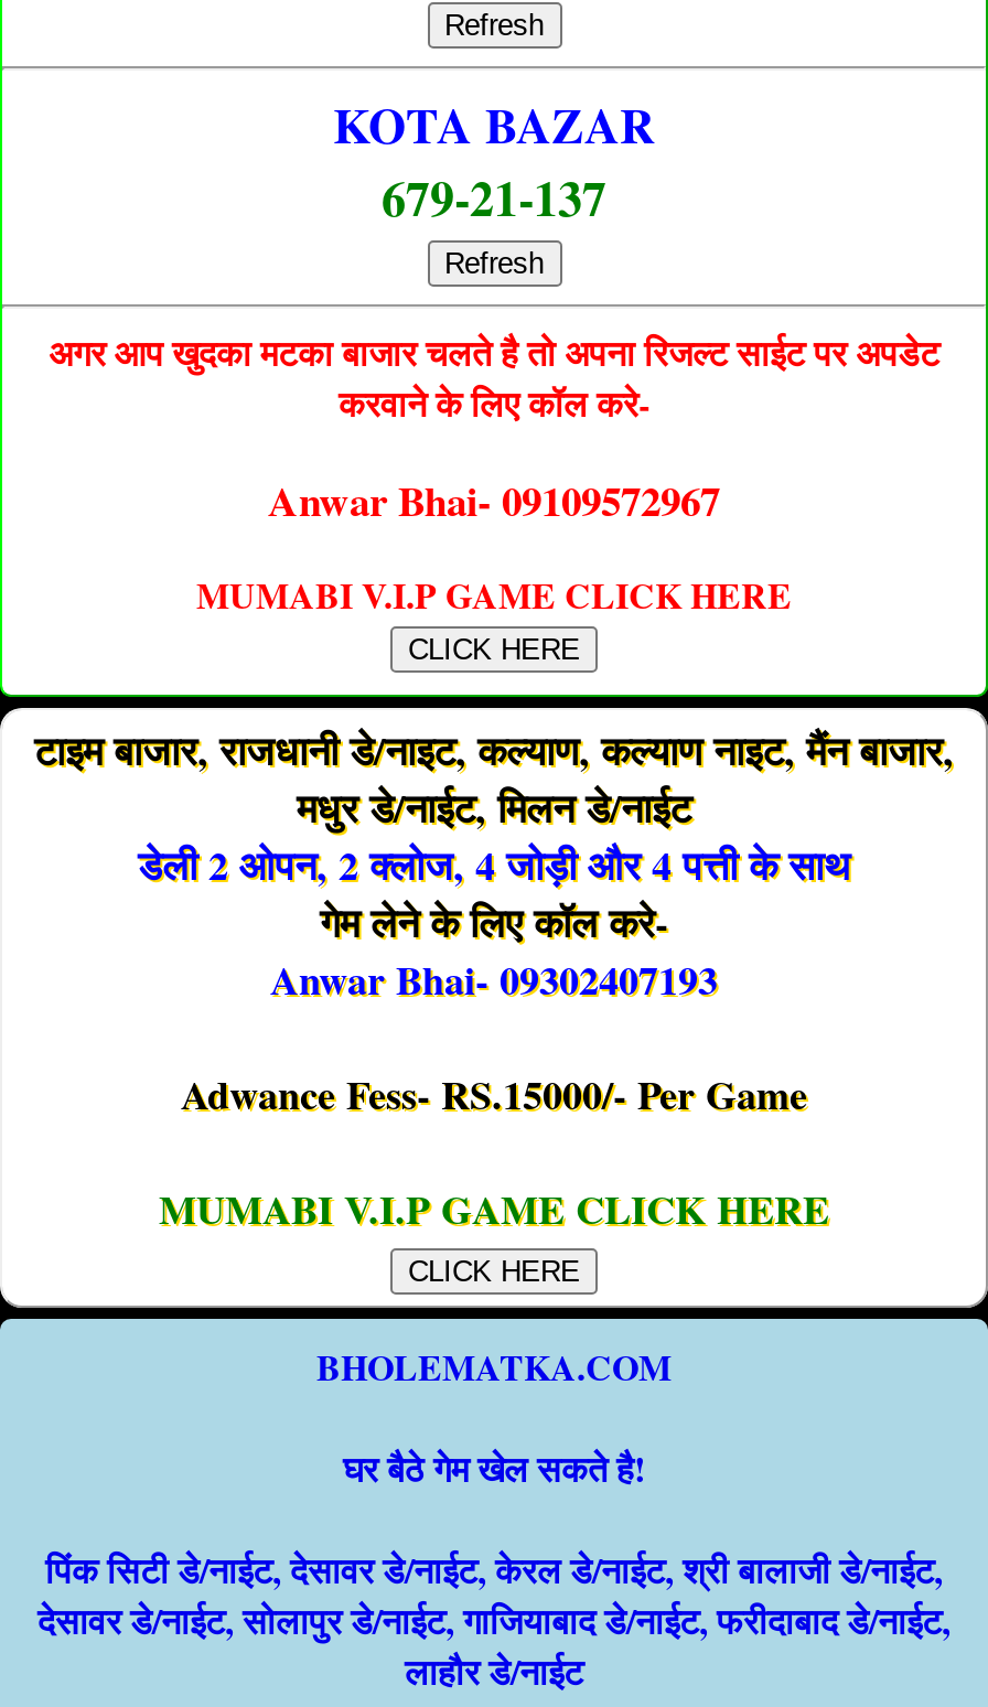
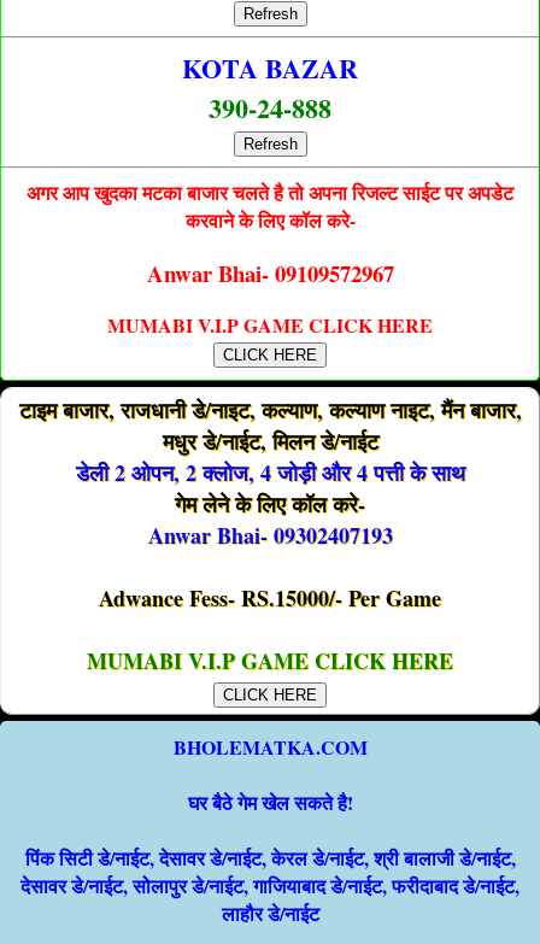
[382,161,606,234] 679-21-137 -> [209,88,331,128] 390-24-888

